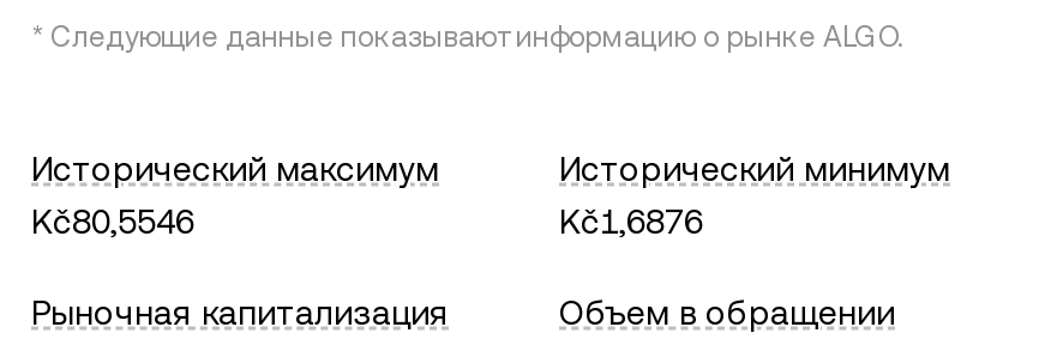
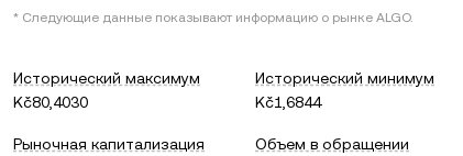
[31,202,194,241] Kč80,5546 -> [13,93,88,111] Kč80,4030
[559,202,703,241] Kč1,6876 -> [255,93,321,111] Kč1,6844

